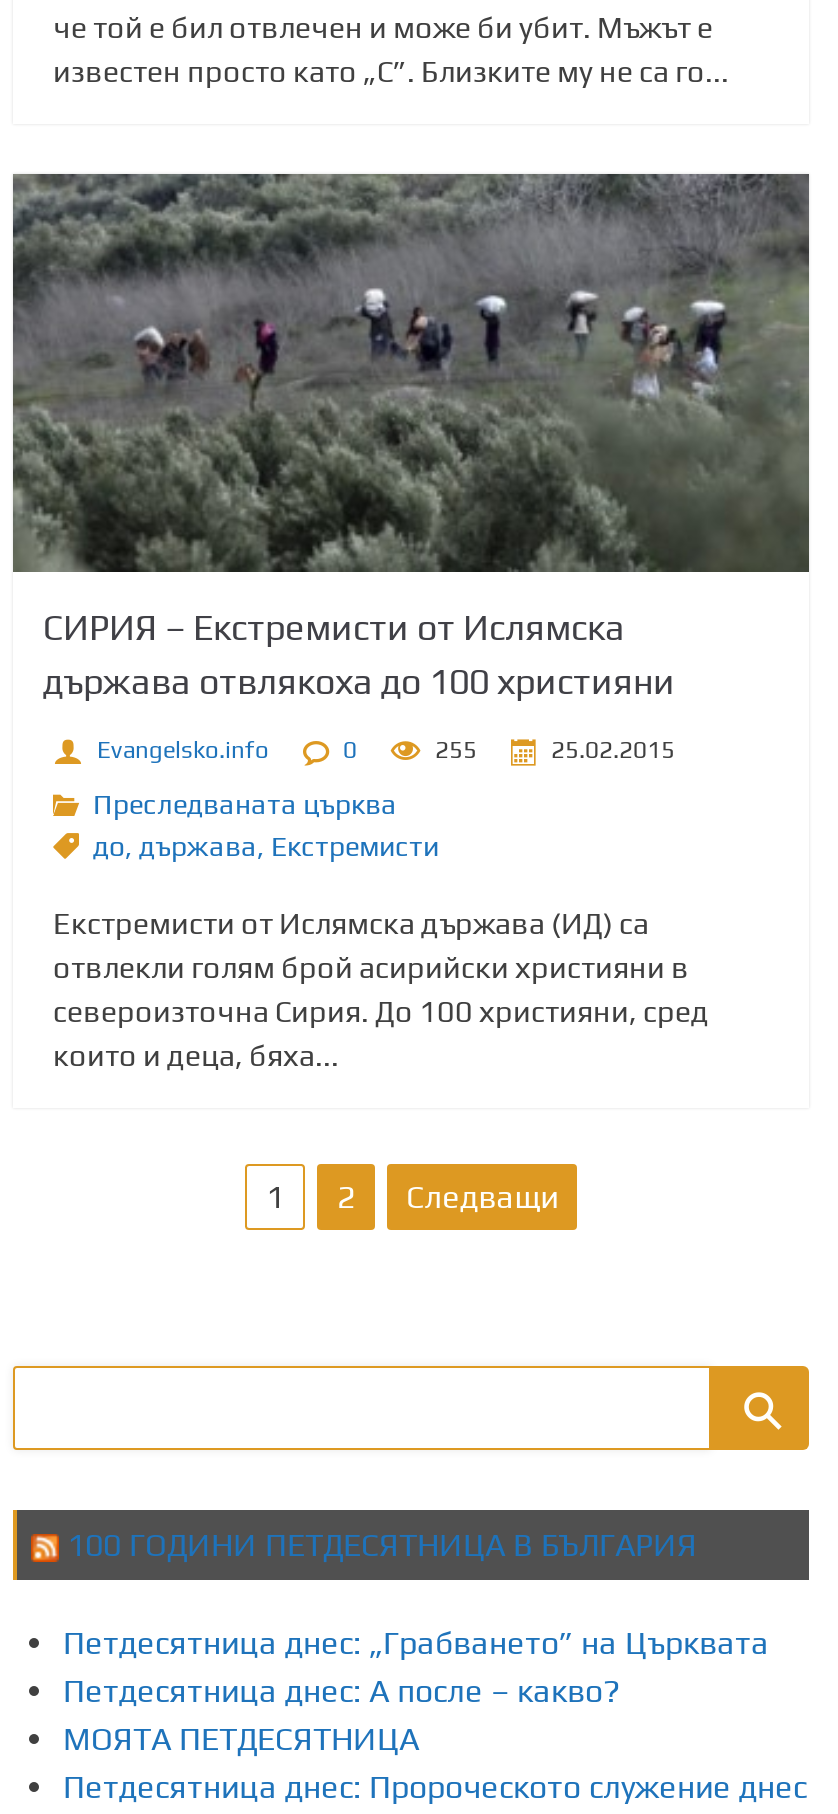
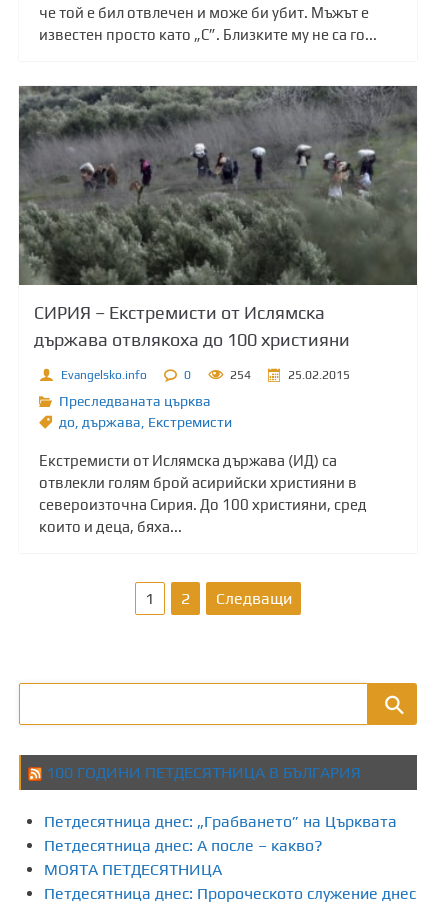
[435,736,477,764] 255 -> [230,368,251,382] 254

